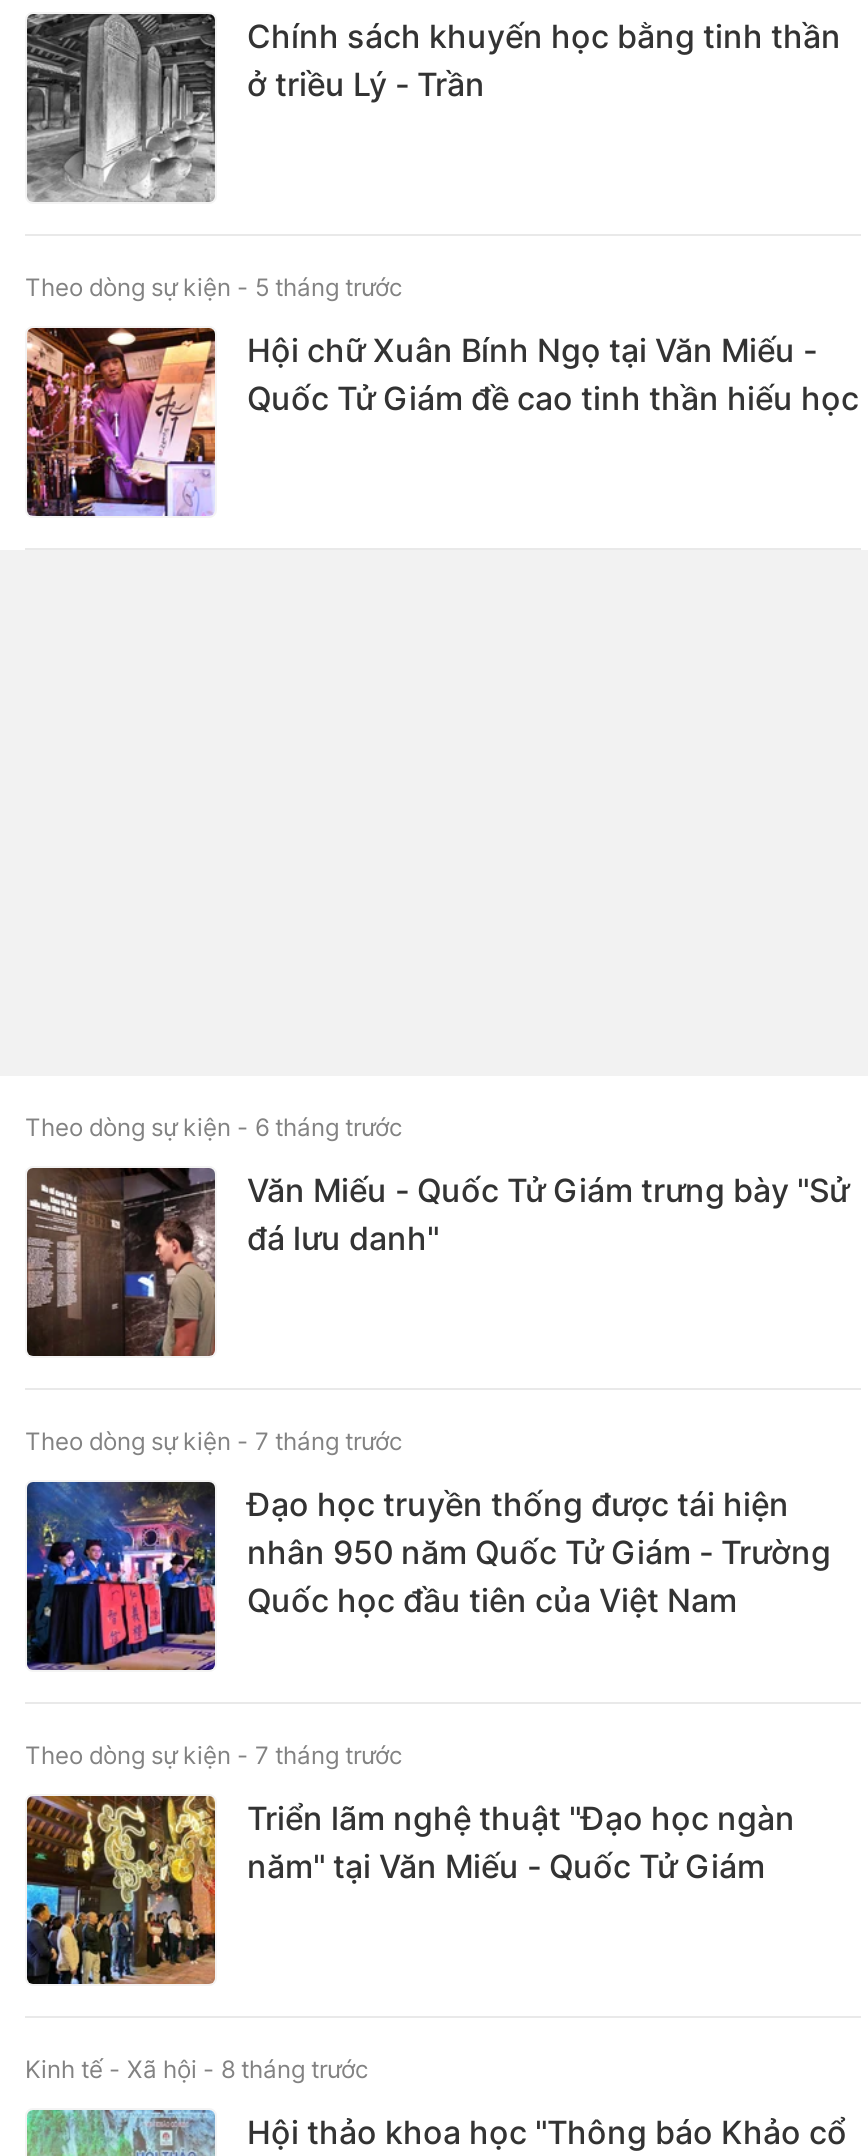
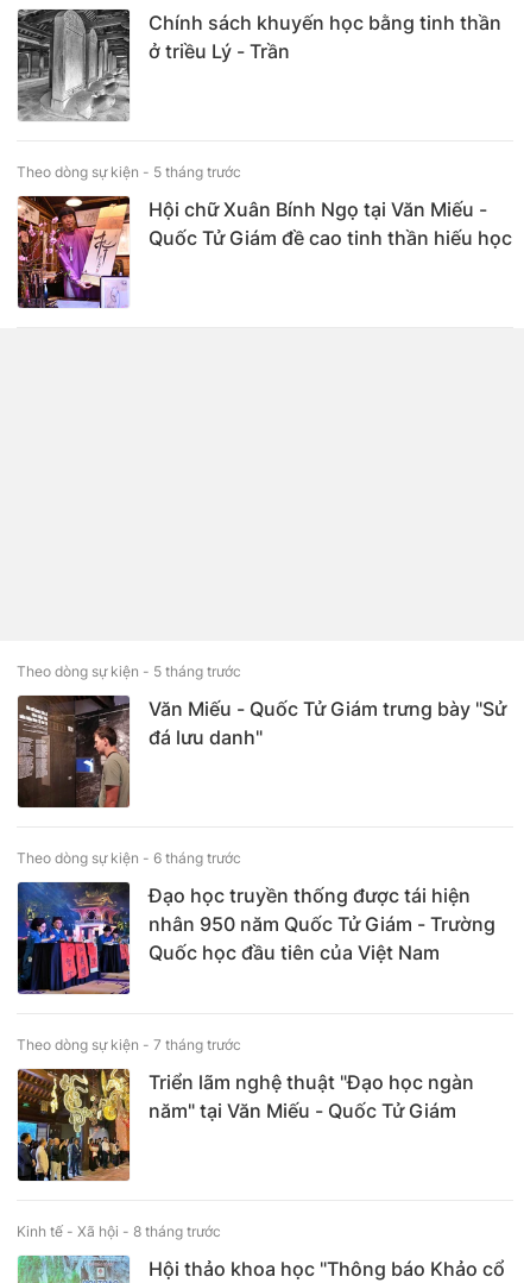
none -> [17,662,241,680] Theo dòng sự kiện - 5 tháng trước
moved [25,1112,403,1142] -> [17,849,241,867]: Theo dòng sự kiện - 6 tháng trước
[25,1426,403,1456] Theo dòng sự kiện - 7 tháng trước -> none

